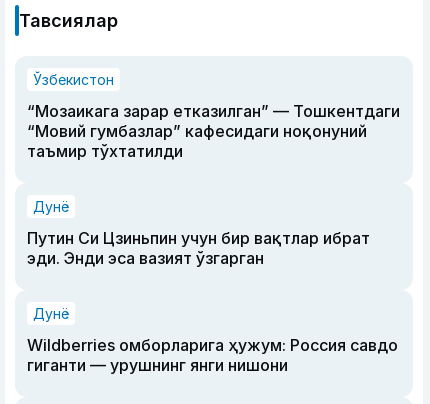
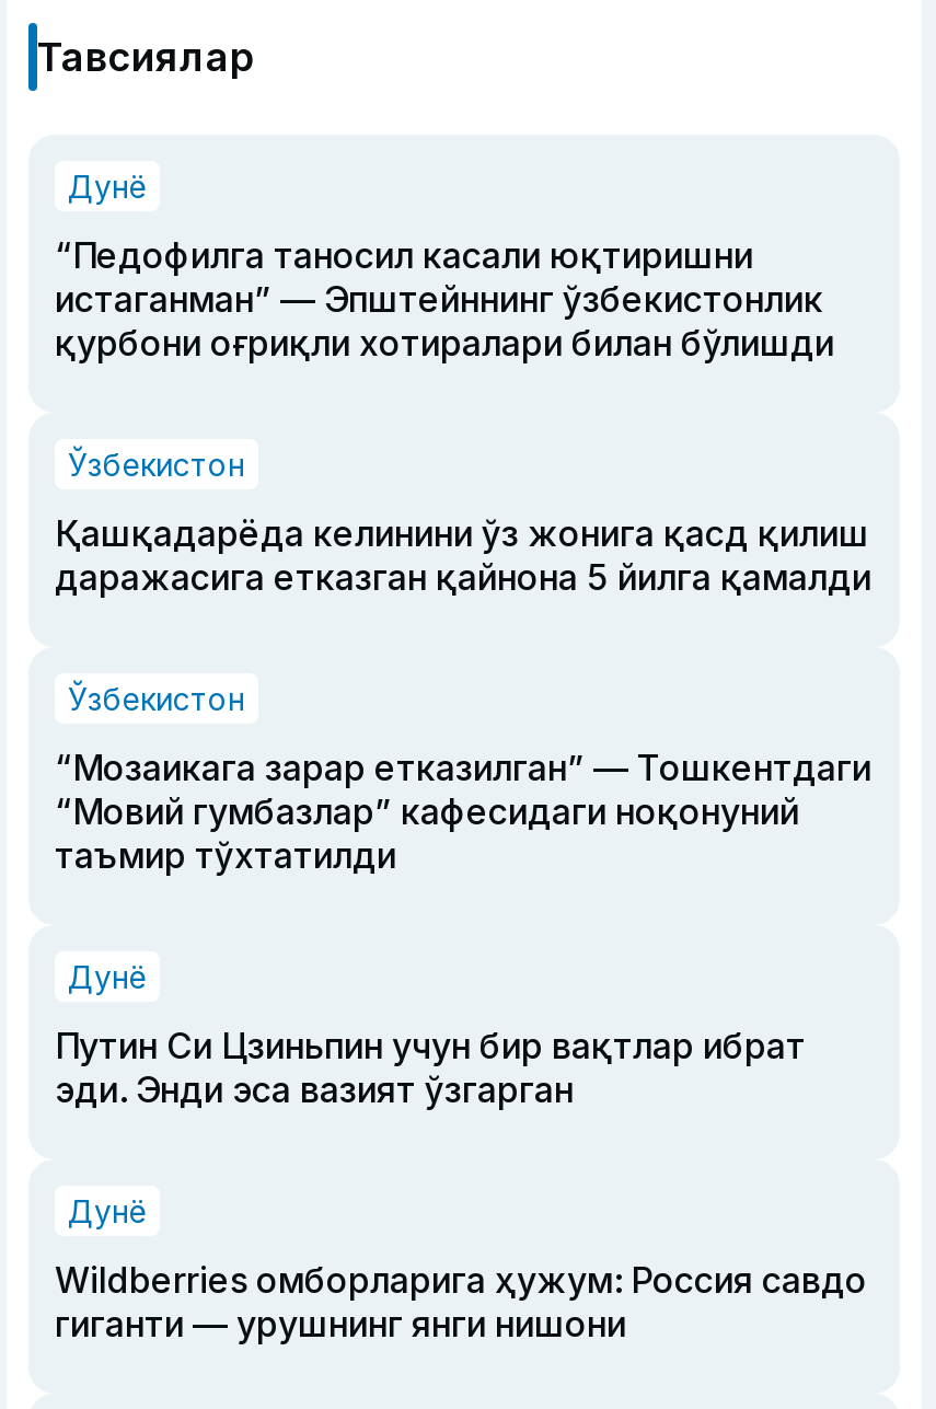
none -> [55,168,871,599] Дунё | “Педофилга таносил касали юқтиришни | истаганман” — Эпштейннинг ўзбекистонлик | қурбони оғриқли хотиралари билан бўлишди | Ўзбекистон | Қашқадарёда келинини ўз жонига қасд қилиш | даражасига етказган қайнона 5 йилга қамалди

